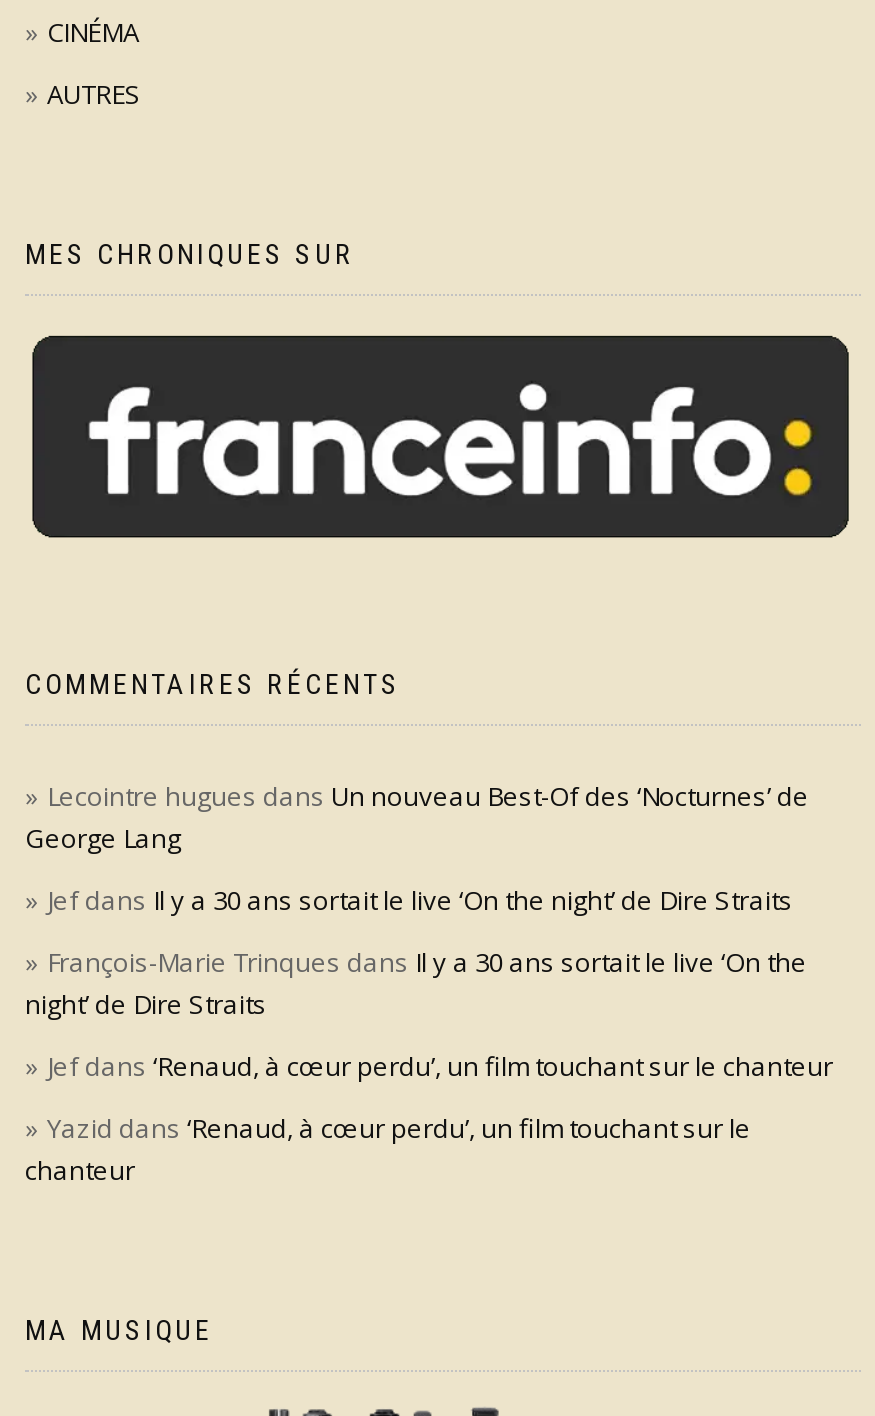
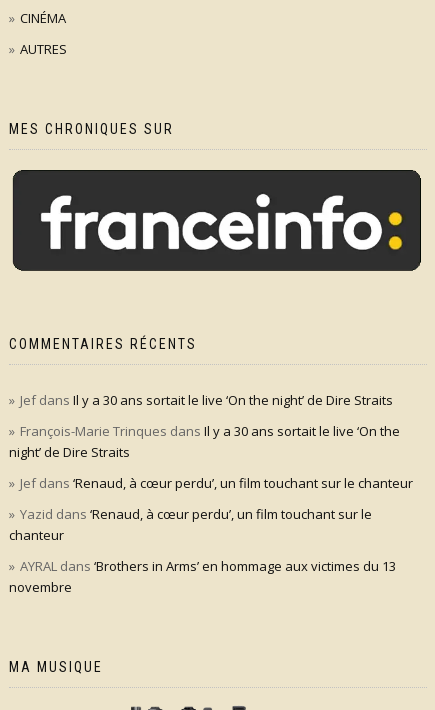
[25,778,809,856] Lecointre hugues dans Un nouveau Best-Of des ‘Nocturnes’ de | George Lang -> none
moved [25,882,833,1188] -> [9,391,413,544]: Jef dans Il y a 30 ans sortait le live ‘On the night’ de Dire Straits | François-Marie Trinques dans Il y a 30 ans sortait le live ‘On the | night’ de Dire Straits | Jef dans ‘Renaud, à cœur perdu’, un film touchant sur le chanteur | Yazid dans ‘Renaud, à cœur perdu’, un film touchant sur le | chanteur
none -> [9,557,396,596] AYRAL dans ‘Brothers in Arms’ en hommage aux victimes du 13 | novembre

